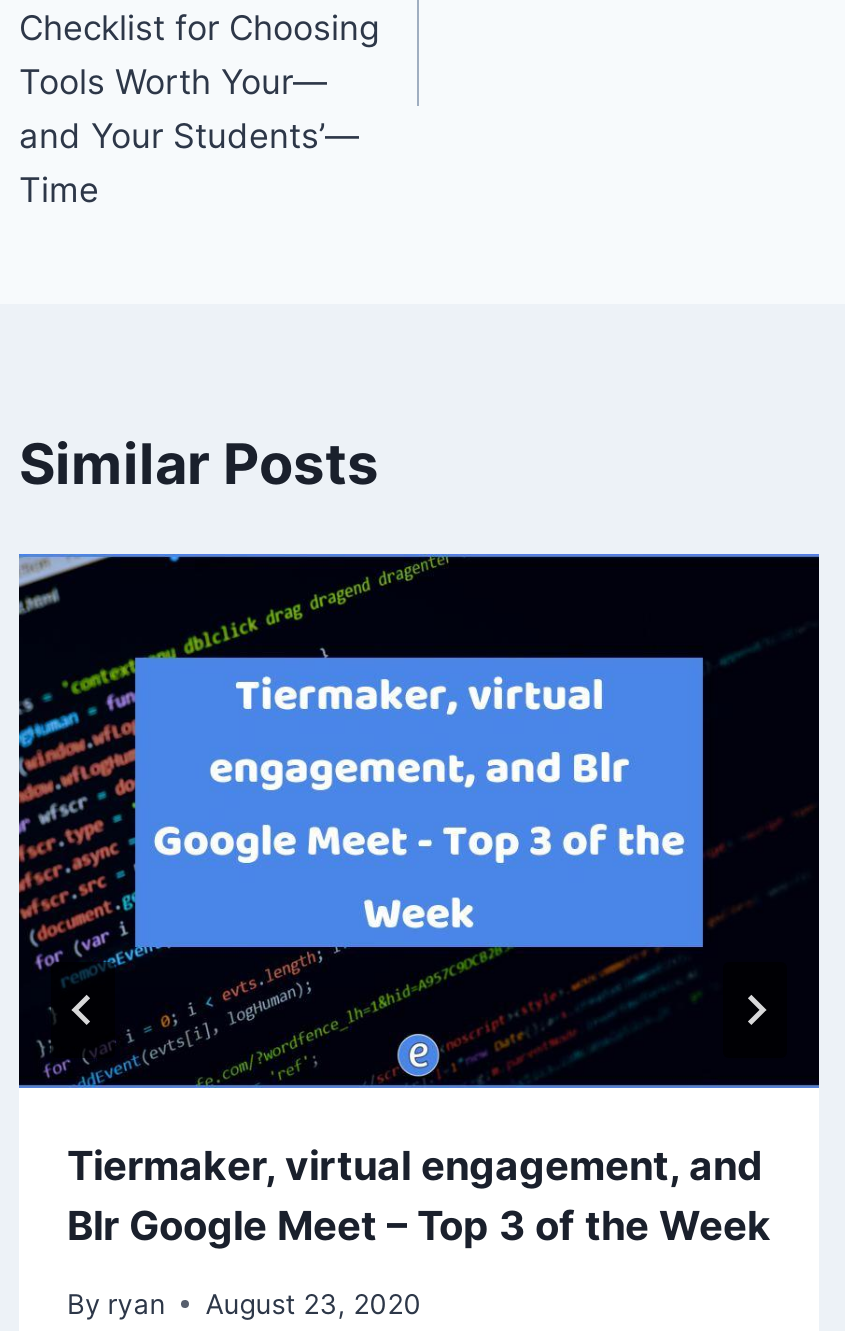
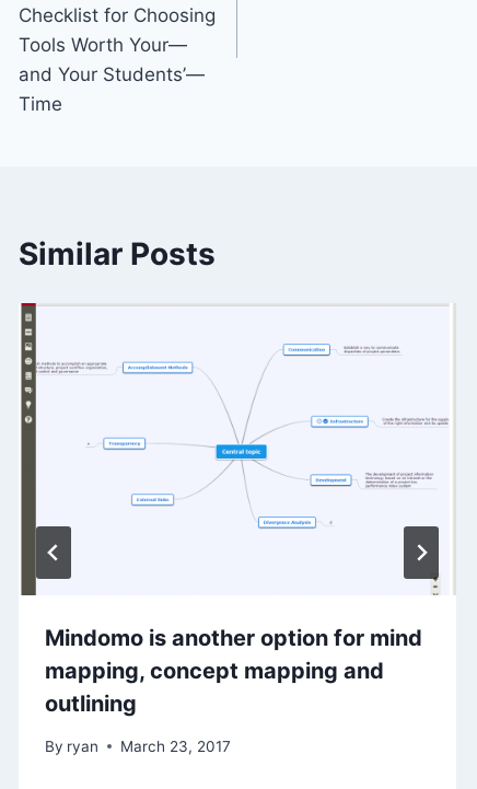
[17,552,821,1250] [image] | Tiermaker, virtual engagement, and | Blr Google Meet – Top 3 of the Week -> [19,302,456,717] [image] | Mindomo is another option for mind | mapping, concept mapping and | outlining
[67,1287,421,1319] By ryan August 23, 2020 -> [45,737,231,755] By ryan March 23, 2017

